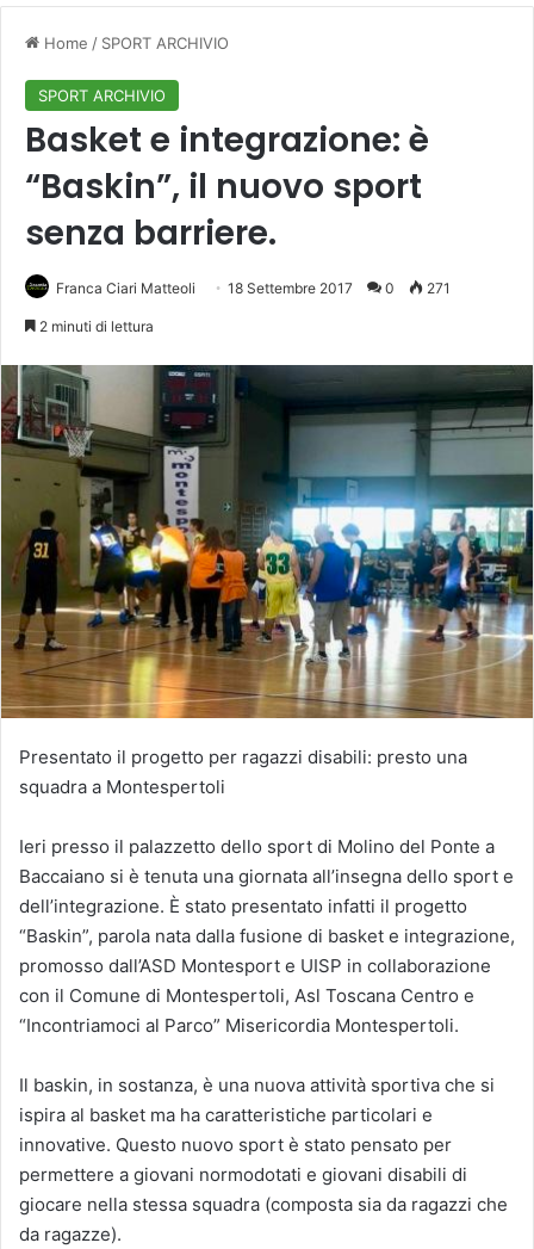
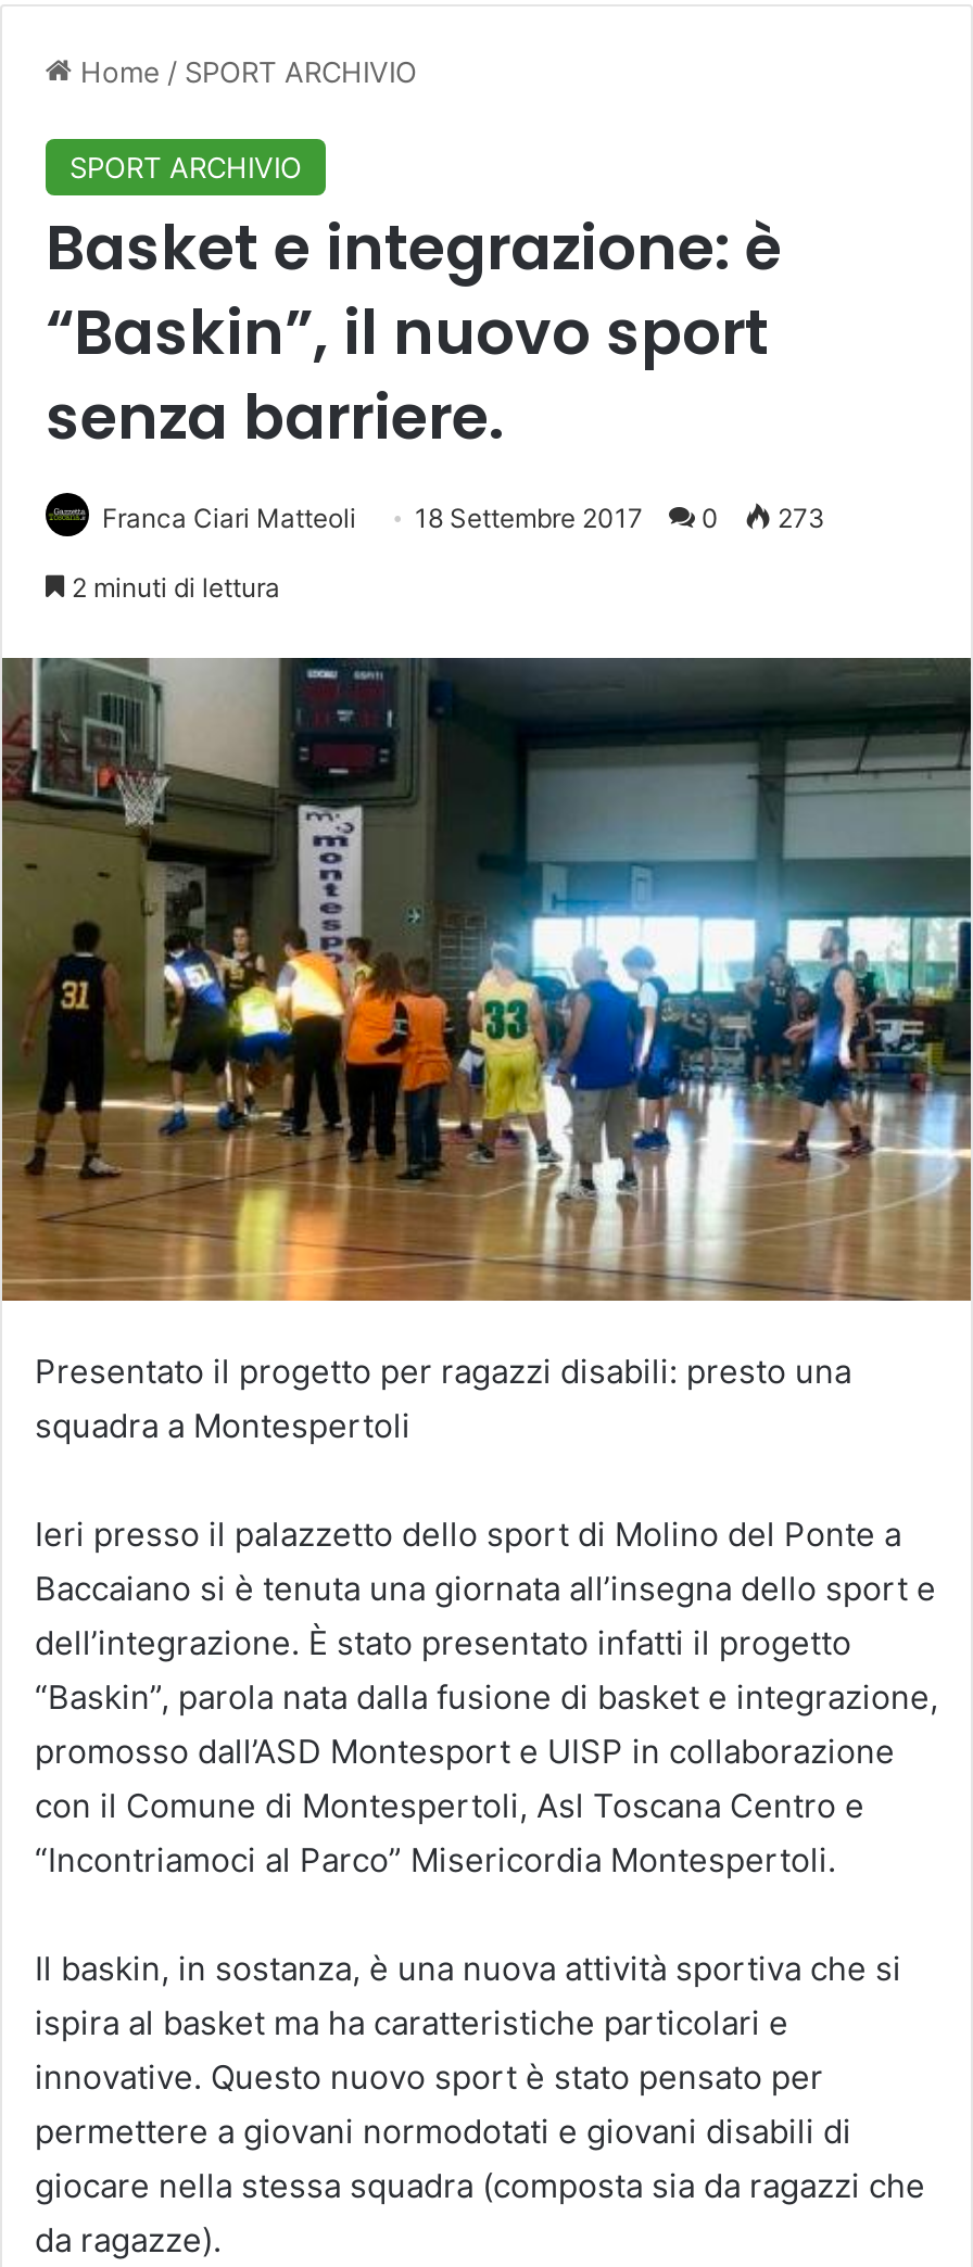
[56,279,451,297] Franca Ciari Matteoli 18 Settembre 2017 0 271 -> [102,501,825,534] Franca Ciari Matteoli 18 Settembre 2017 0 273

